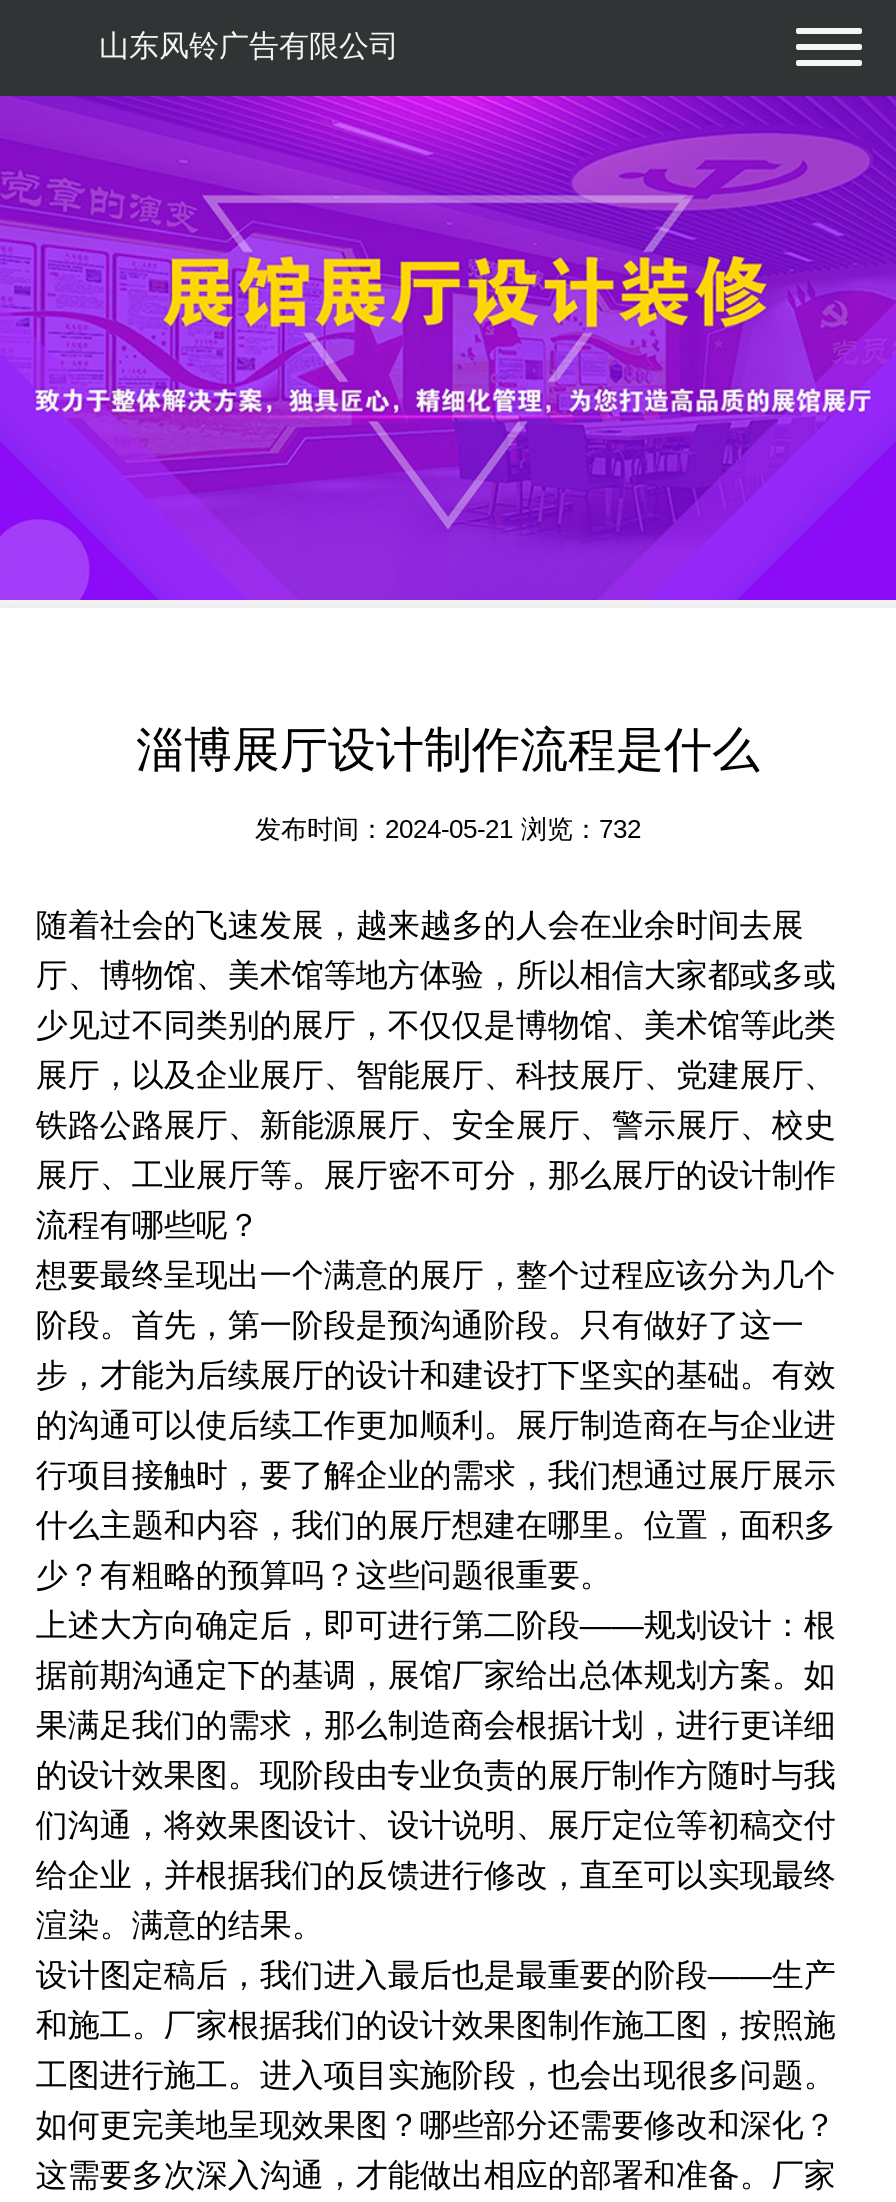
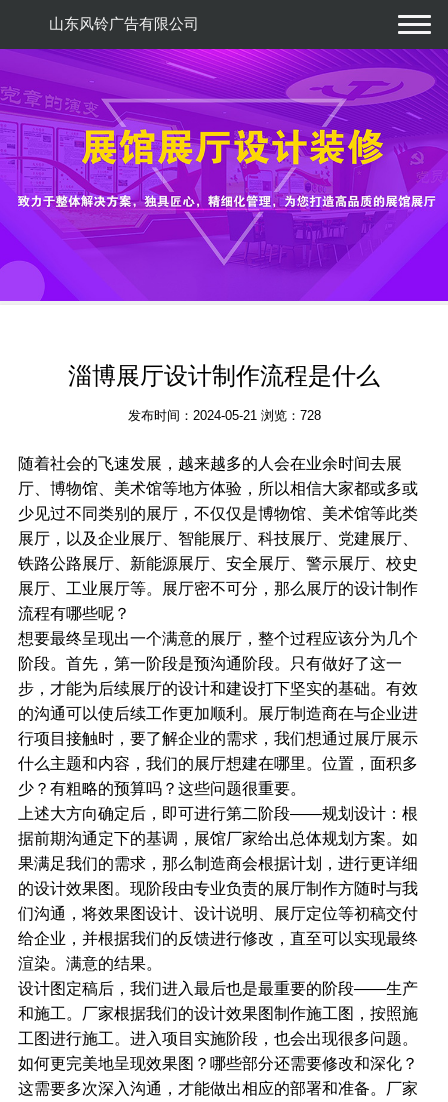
[255,814,641,844] 发布时间：2024-05-21浏览：732 -> [127,408,320,423] 发布时间：2024-05-21浏览：728

